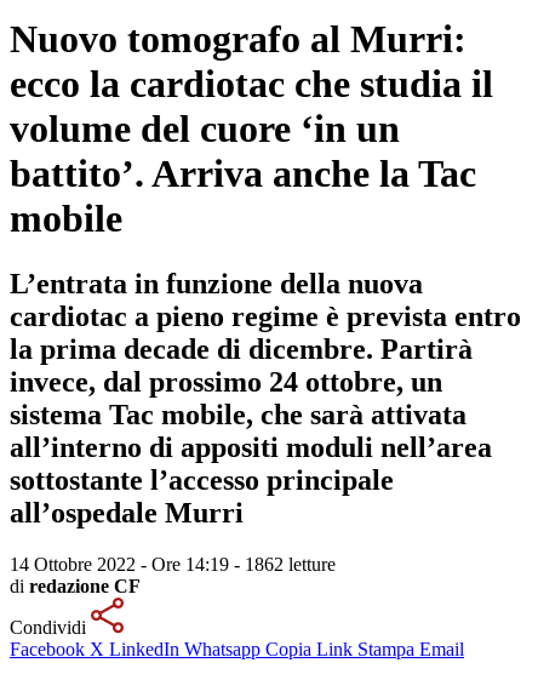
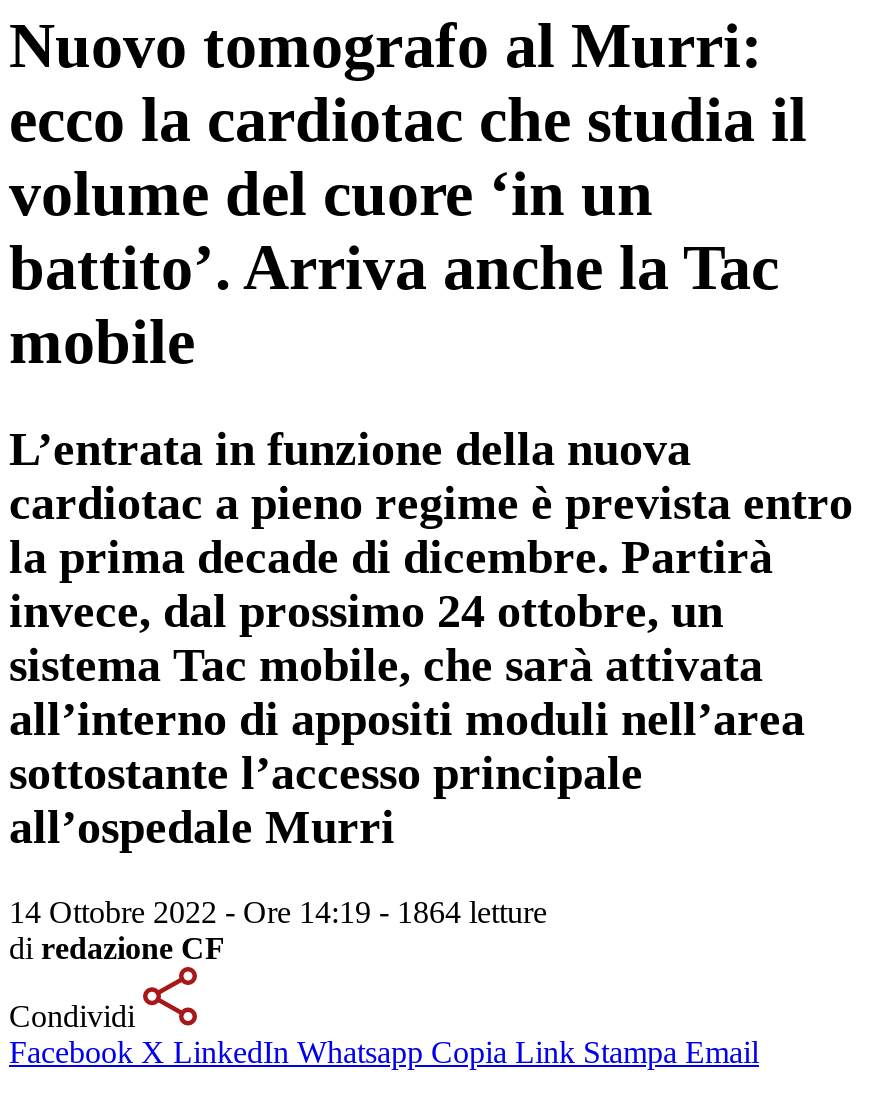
[10,554,336,574] 14 Ottobre 2022 - Ore 14:19 - 1862 letture -> [9,895,547,929] 14 Ottobre 2022 - Ore 14:19 - 1864 letture

